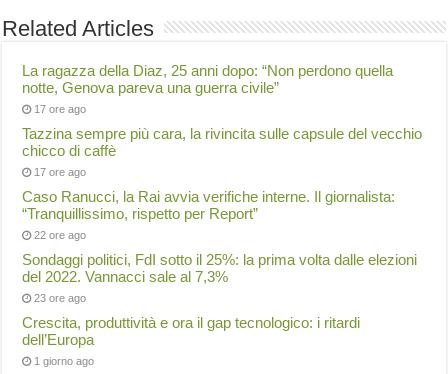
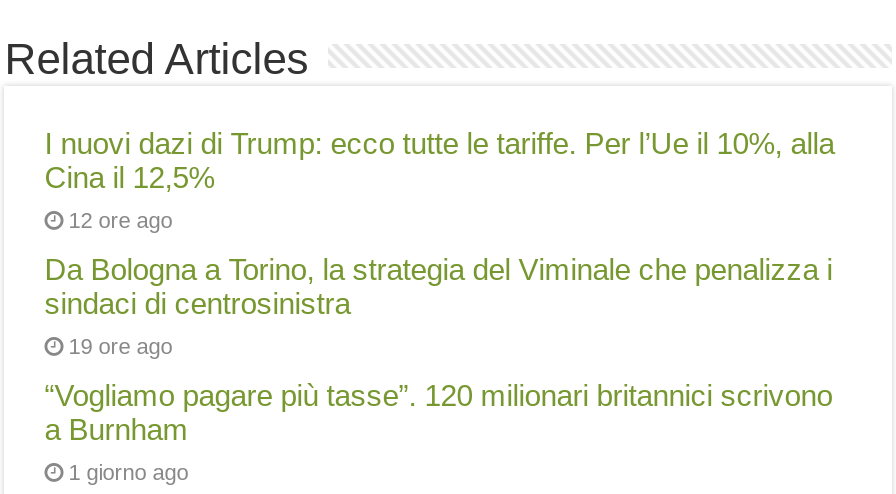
[22,62,422,348] La ragazza della Diaz, 25 anni dopo: “Non perdono quella | notte, Genova pareva una guerra civile” | 17 ore ago | Tazzina sempre più cara, la rivincita sulle capsule del vecchio | chicco di caffè | 17 ore ago | Caso Ranucci, la Rai avvia verifiche interne. Il giornalista: | “Tranquillissimo, rispetto per Report” | 22 ore ago | Sondaggi politici, FdI sotto il 25%: la prima volta dalle elezioni | del 2022. Vannacci sale al 7,3% | 23 ore ago | Crescita, produttività e ora il gap tecnologico: i ritardi | dell’Europa -> [44,126,834,446] I nuovi dazi di Trump: ecco tutte le tariffe. Per l’Ue il 10%, alla | Cina il 12,5% | 12 ore ago | Da Bologna a Torino, la strategia del Viminale che penalizza i | sindaci di centrosinistra | 19 ore ago | “Vogliamo pagare più tasse”. 120 milionari britannici scrivono | a Burnham

